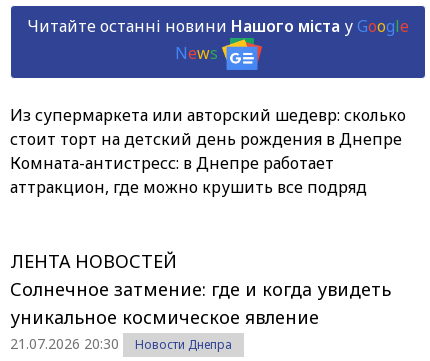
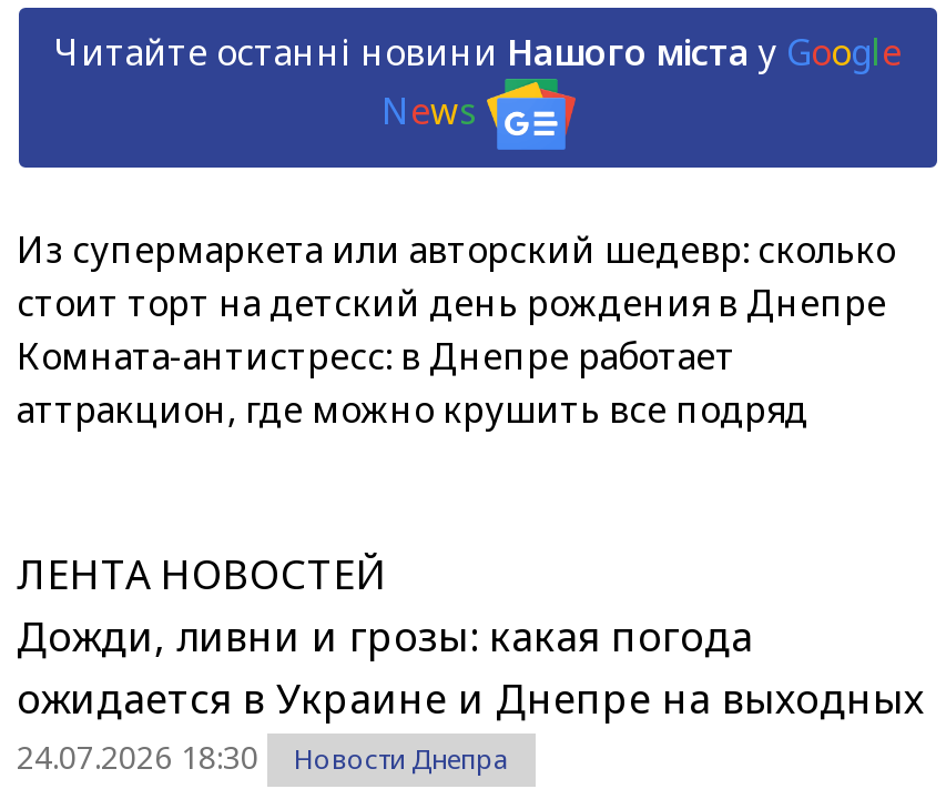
[10,277,391,353] Солнечное затмение: где и когда увидеть | уникальное космическое явление | 21.07.2026 20:30 -> [17,610,924,778] Дожди, ливни и грозы: какая погода | ожидается в Украине и Днепре на выходных | 24.07.2026 18:30

